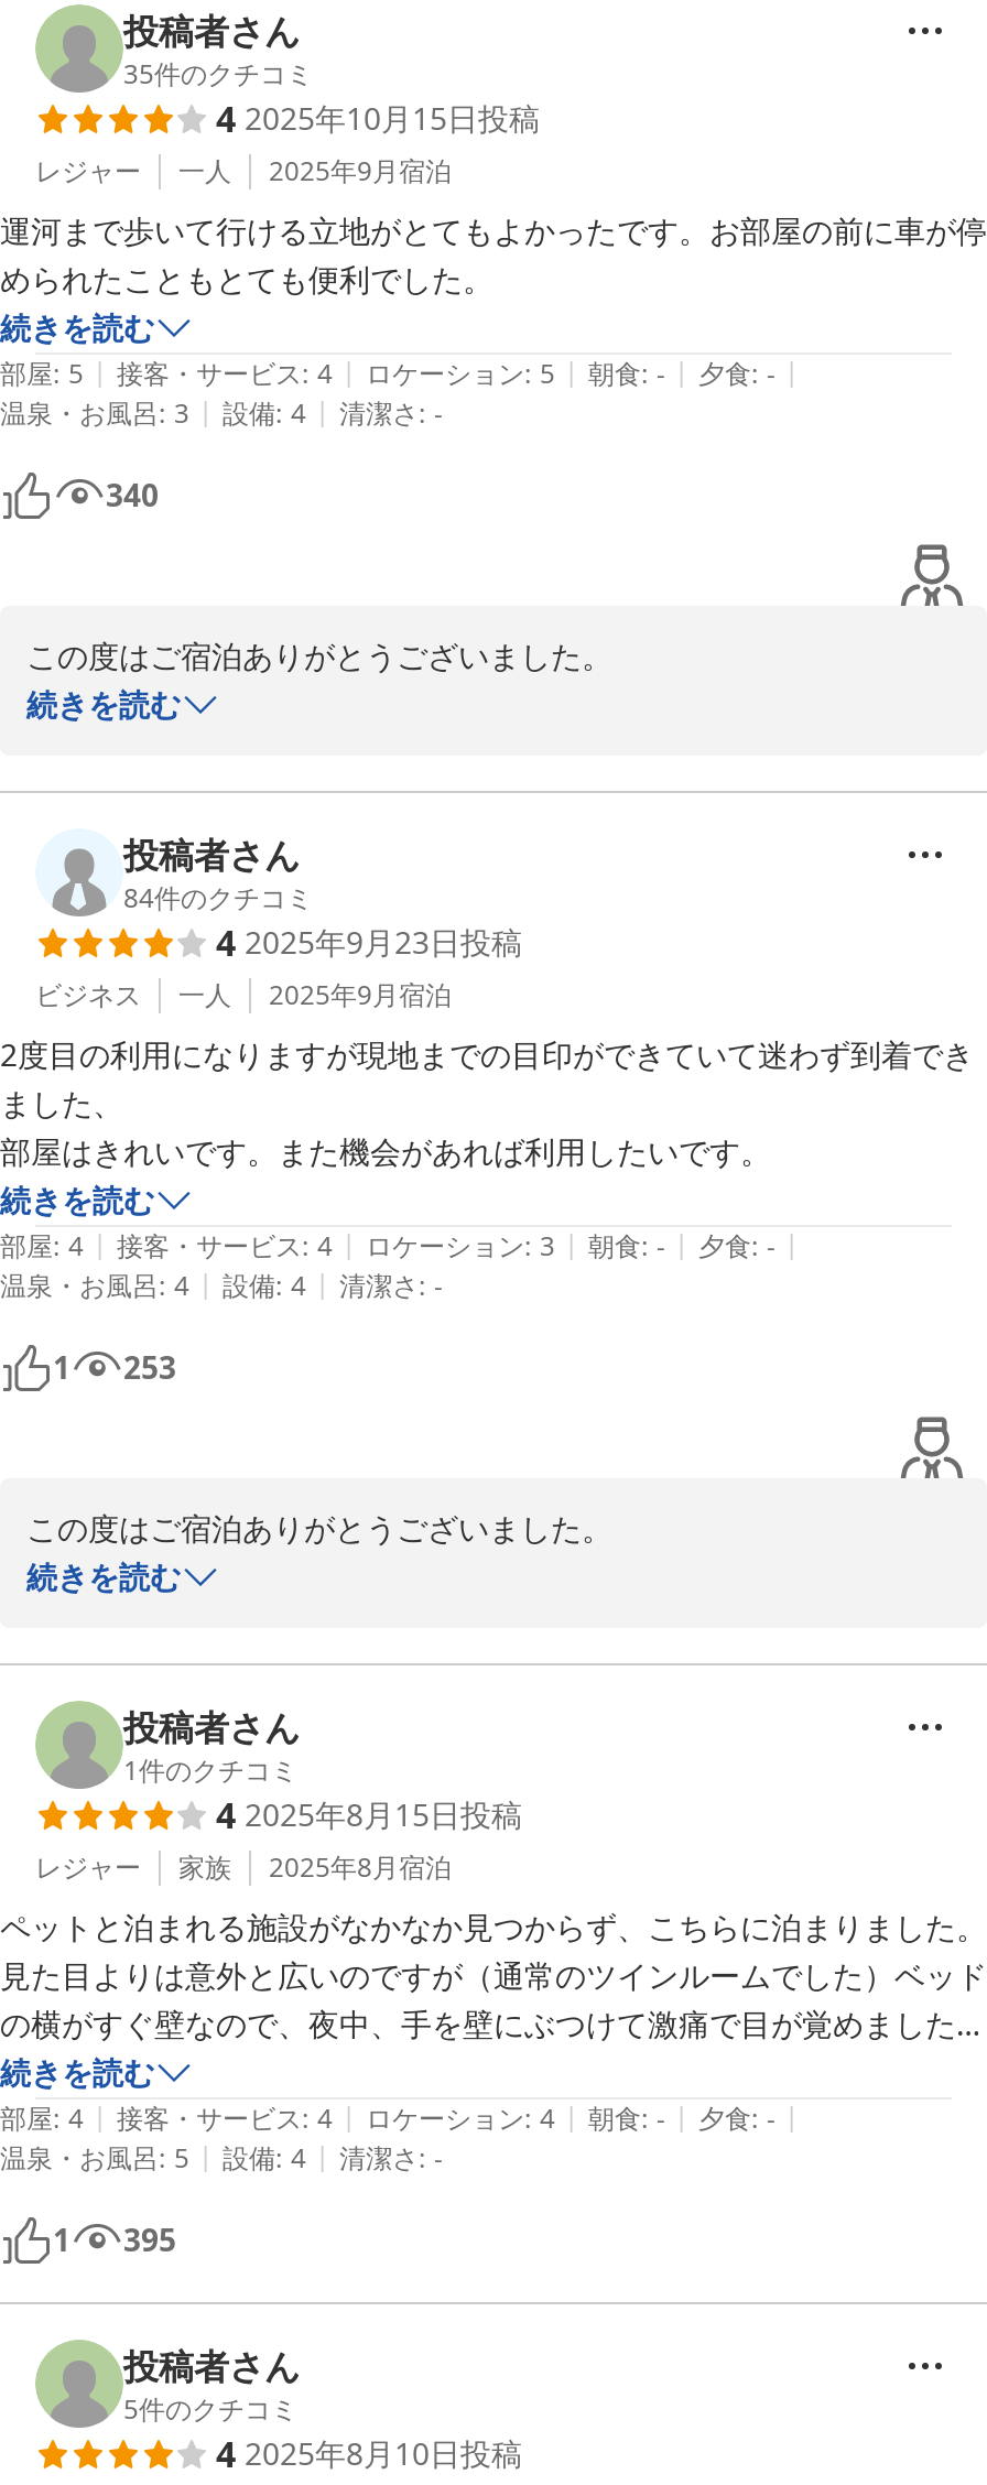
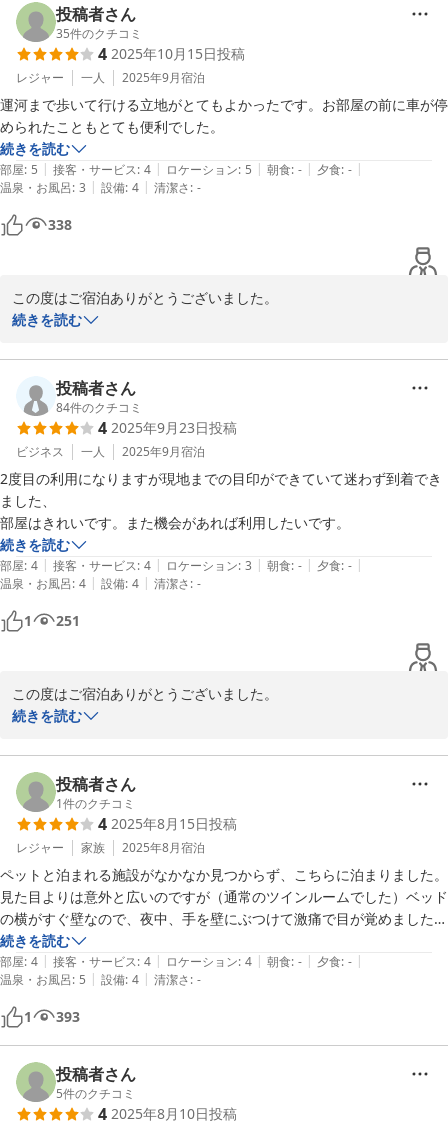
[106,474,159,516] 340 -> [48,215,72,234] 338
[53,1346,176,1388] 1 253 -> [24,611,80,630] 1 251
[53,2218,176,2260] 1 395 -> [24,1007,80,1026] 1 393

